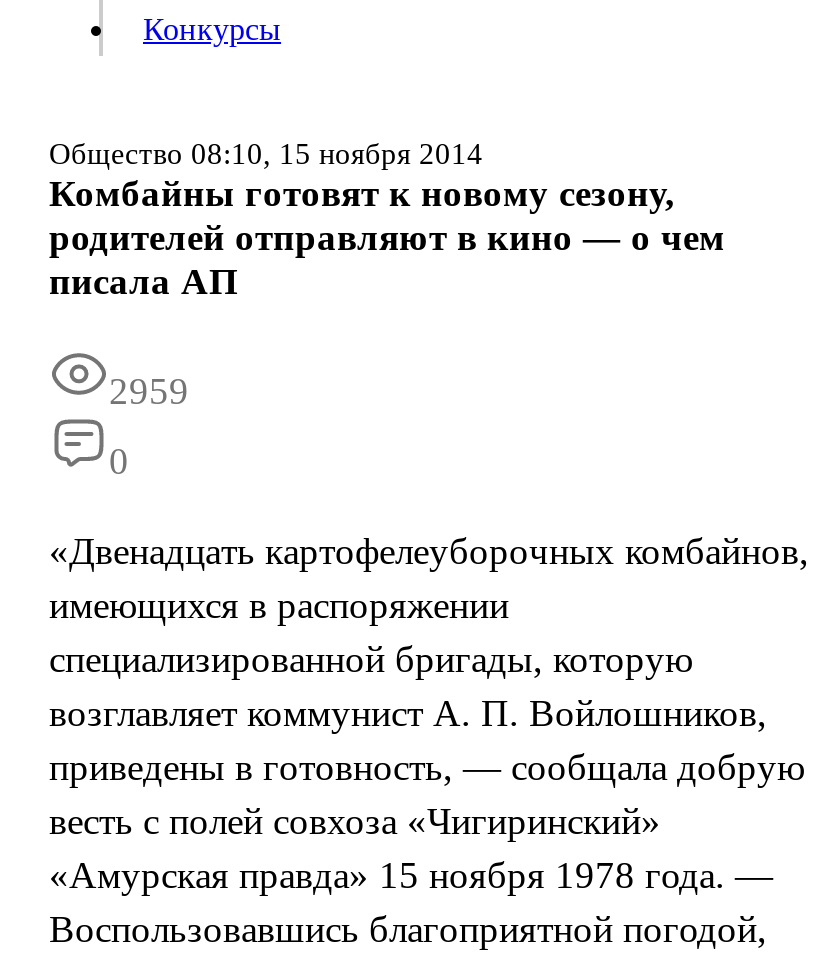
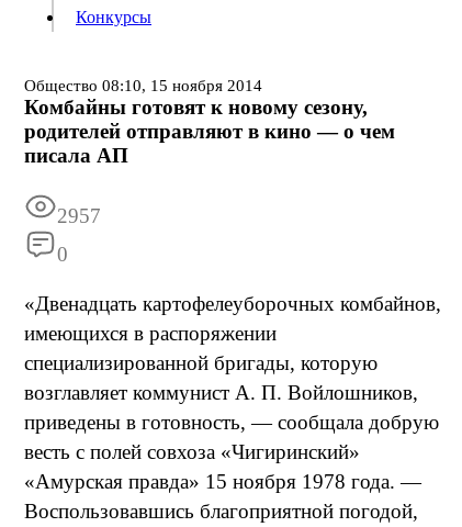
[109,371,189,413] 2959 -> [57,205,101,228] 2957

